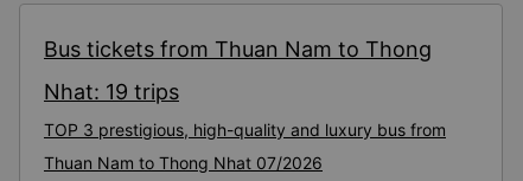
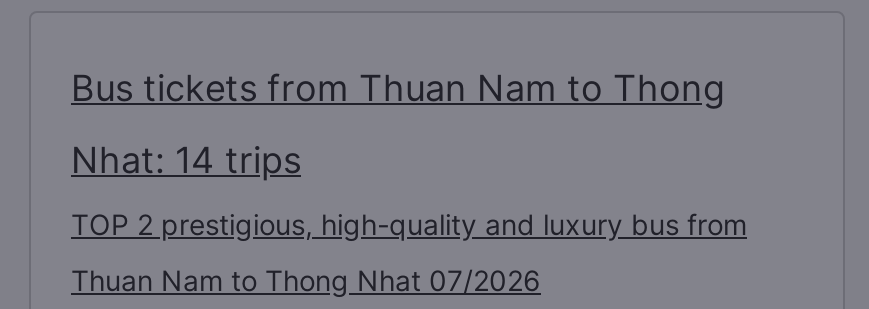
[44,79,179,104] Nhat: 19 trips -> [71,139,301,181] Nhat: 14 trips
[44,119,446,140] TOP 3 prestigious, high-quality and luxury bus from -> [71,207,747,241] TOP 2 prestigious, high-quality and luxury bus from

